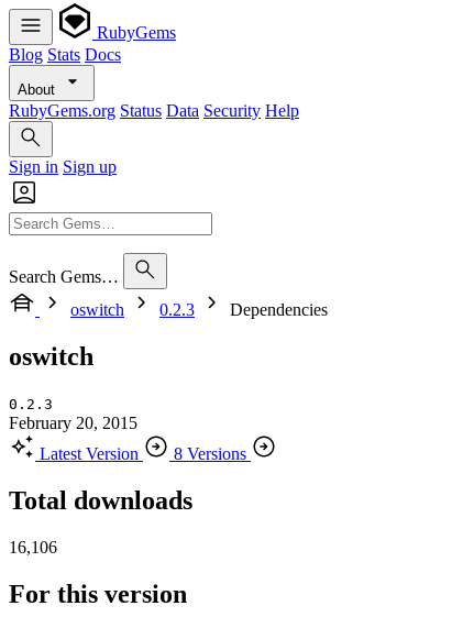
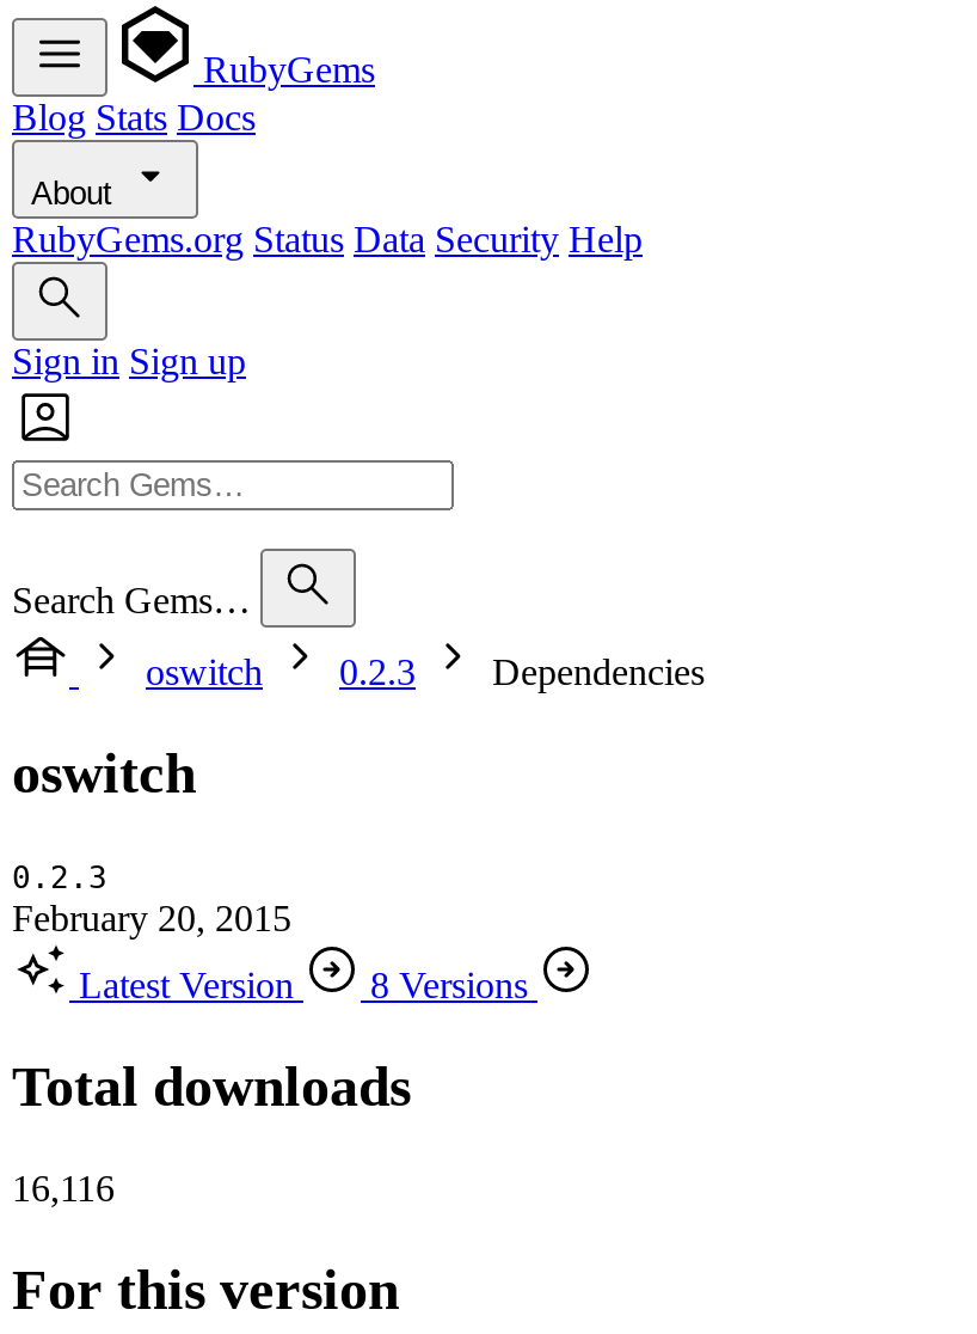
[9,537,57,556] 16,106 -> [12,1167,115,1208] 16,116

